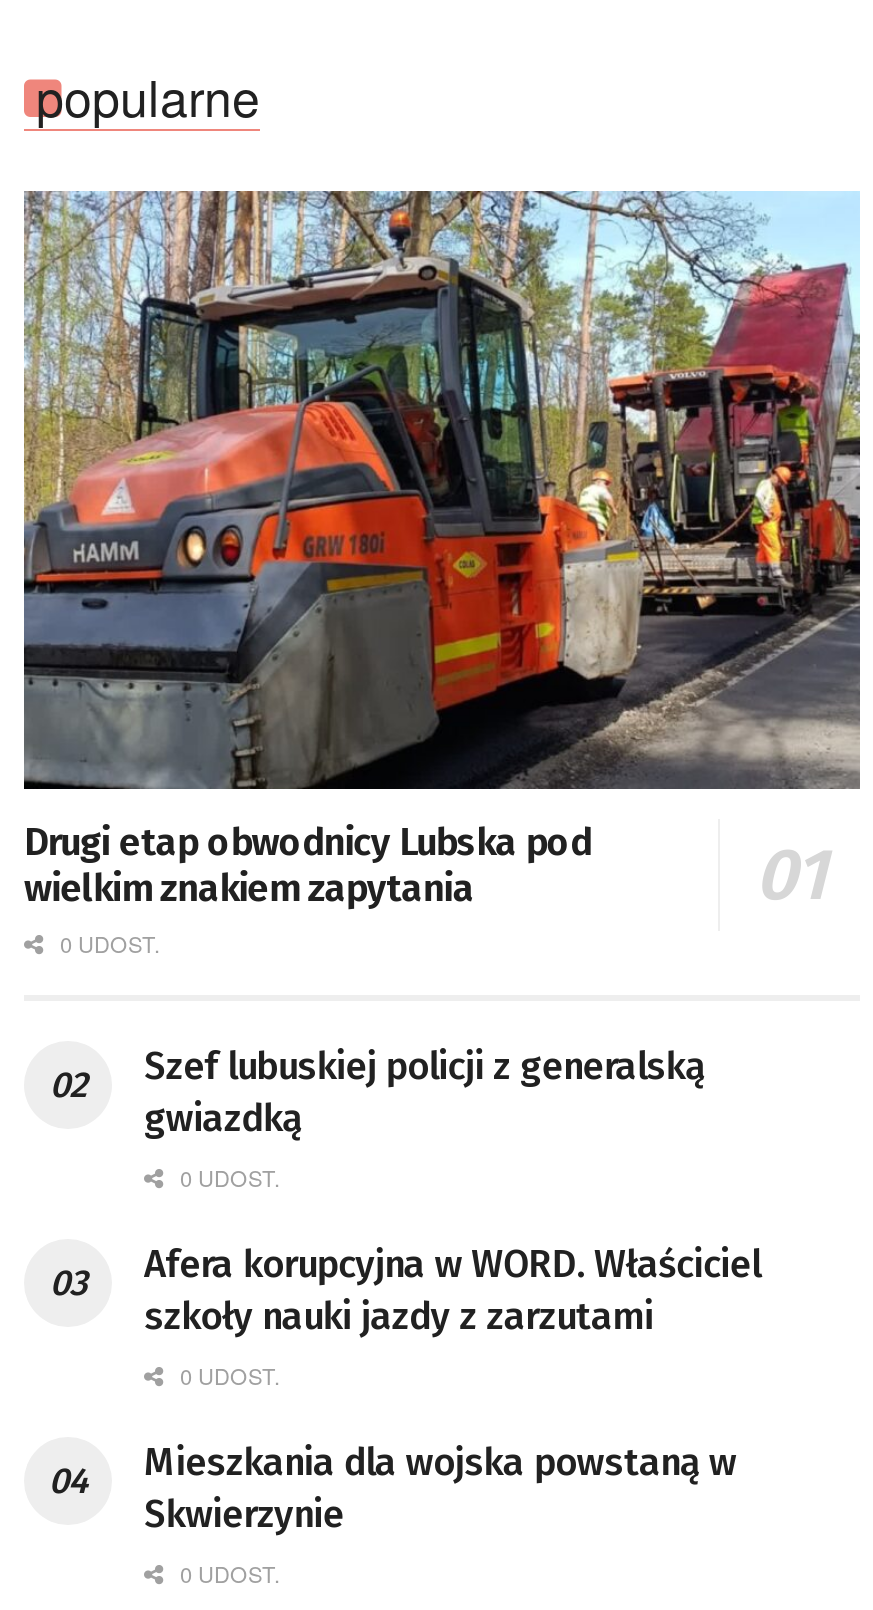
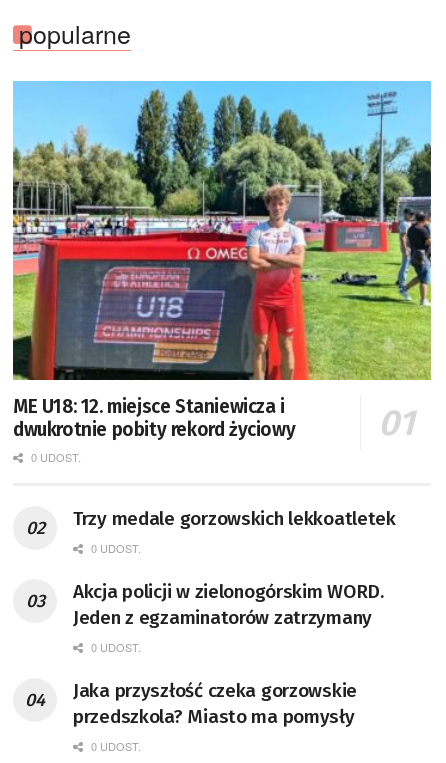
[22,189,862,910] [image] | Drugi etap obwodnicy Lubska pod | wielkim znakiem zapytania -> [12,80,432,441] [image] | ME U18: 12. miejsce Staniewicza i | dwukrotnie pobity rekord życiowy
[144,1042,704,1140] Szef lubuskiej policji z generalską | gwiazdką -> [73,507,396,530] Trzy medale gorzowskich lekkoatletek
[144,1240,760,1338] Afera korupcyjna w WORD. Właściciel | szkoły nauki jazdy z zarzutami -> [73,580,384,629] Akcja policji w zielonogórskim WORD. | Jeden z egzaminatorów zatrzymany
[144,1438,736,1536] Mieszkania dla wojska powstaną w | Skwierzynie -> [73,679,357,728] Jaka przyszłość czeka gorzowskie | przedszkola? Miasto ma pomysły

